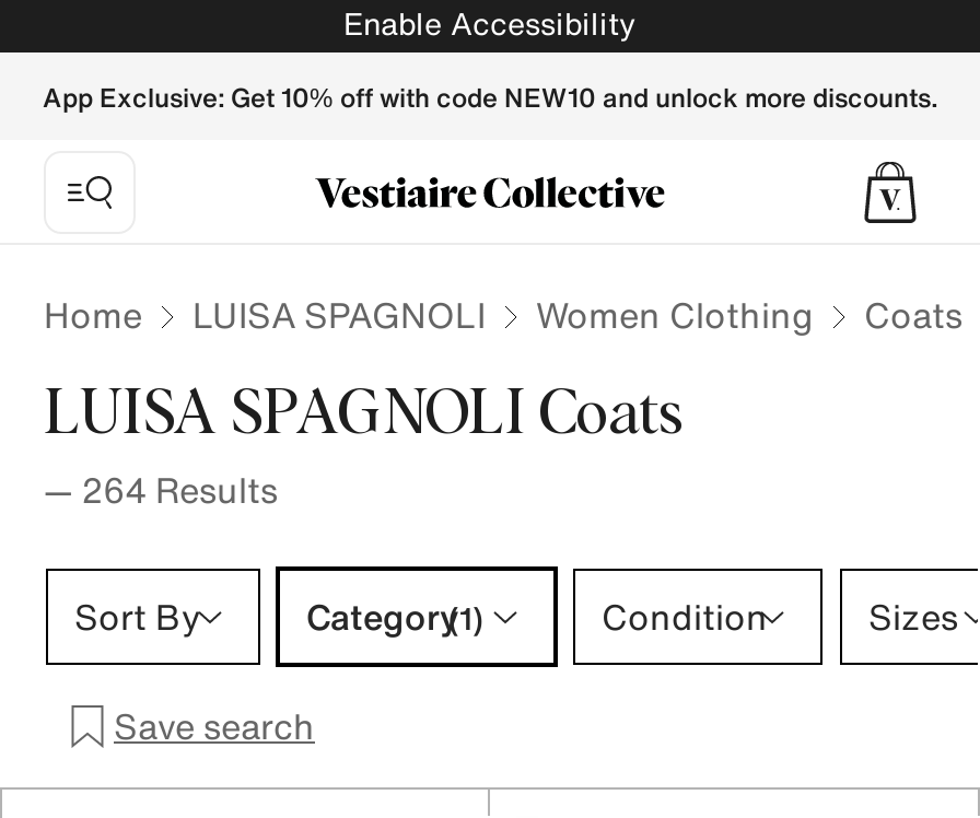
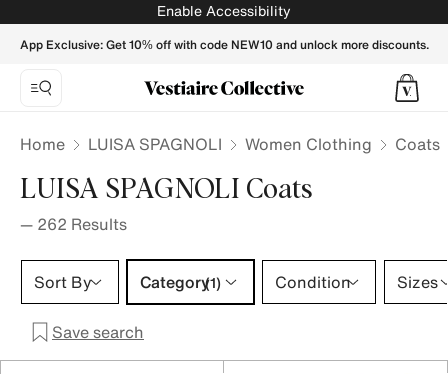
[44,464,278,516] — 264 Results -> [20,212,127,236] — 262 Results

